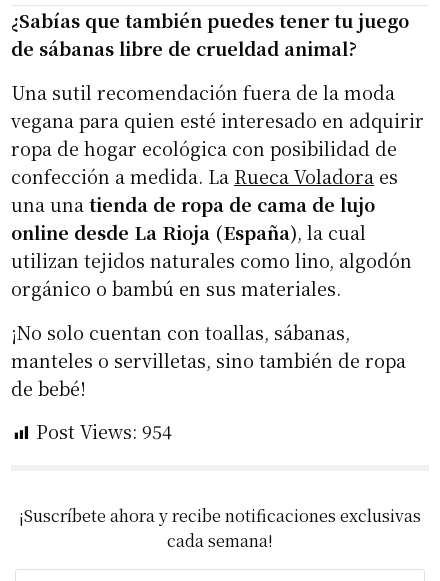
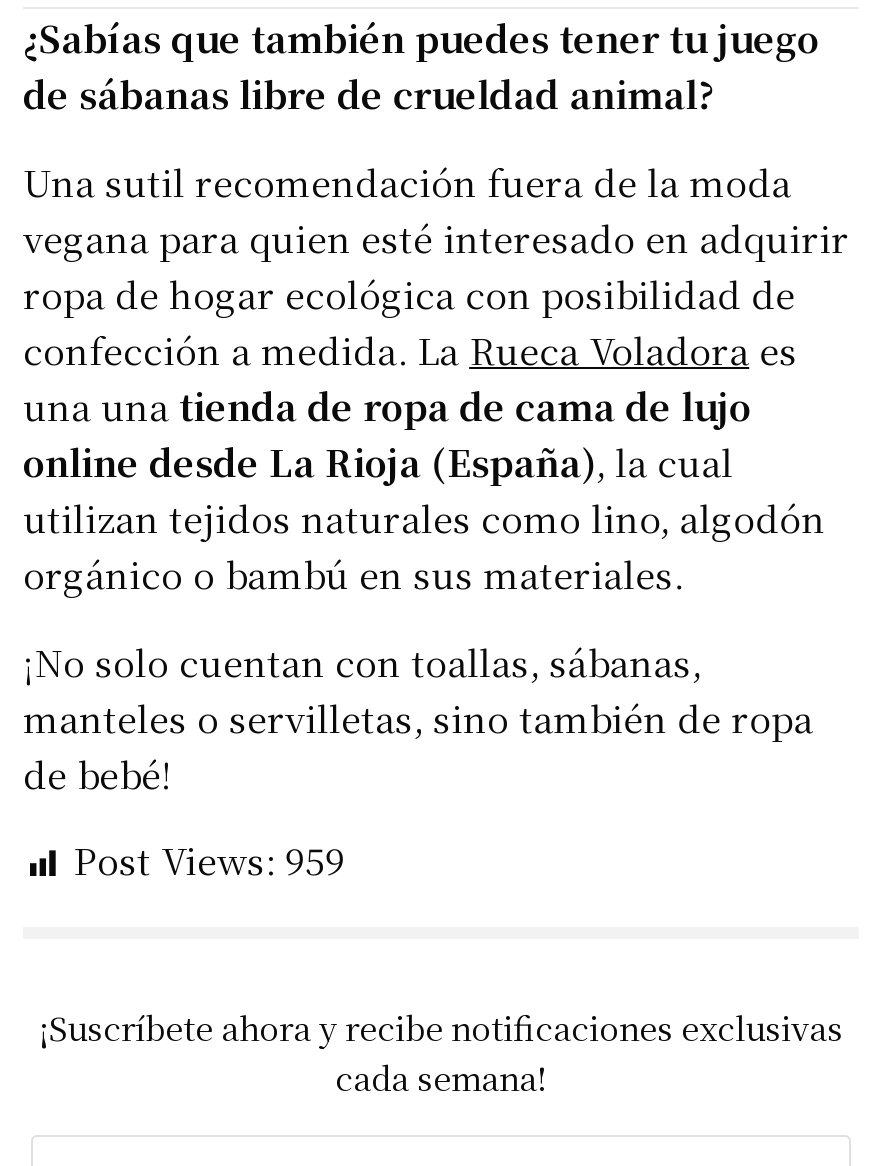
[36,418,172,444] Post Views: 954 -> [73,834,345,886] Post Views: 959

